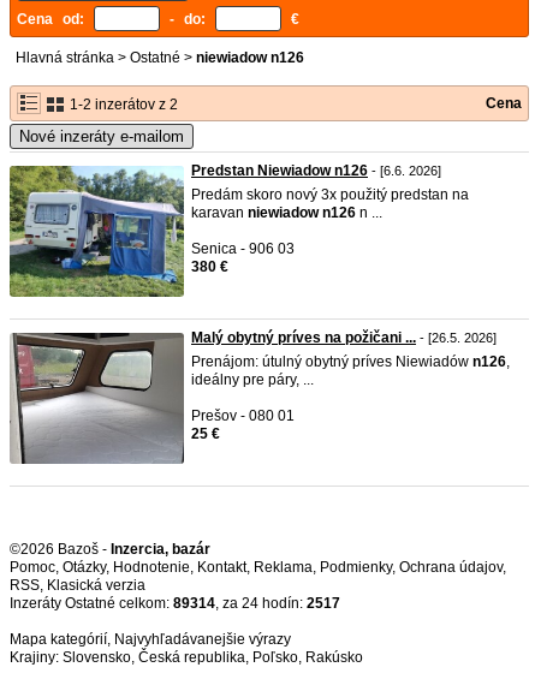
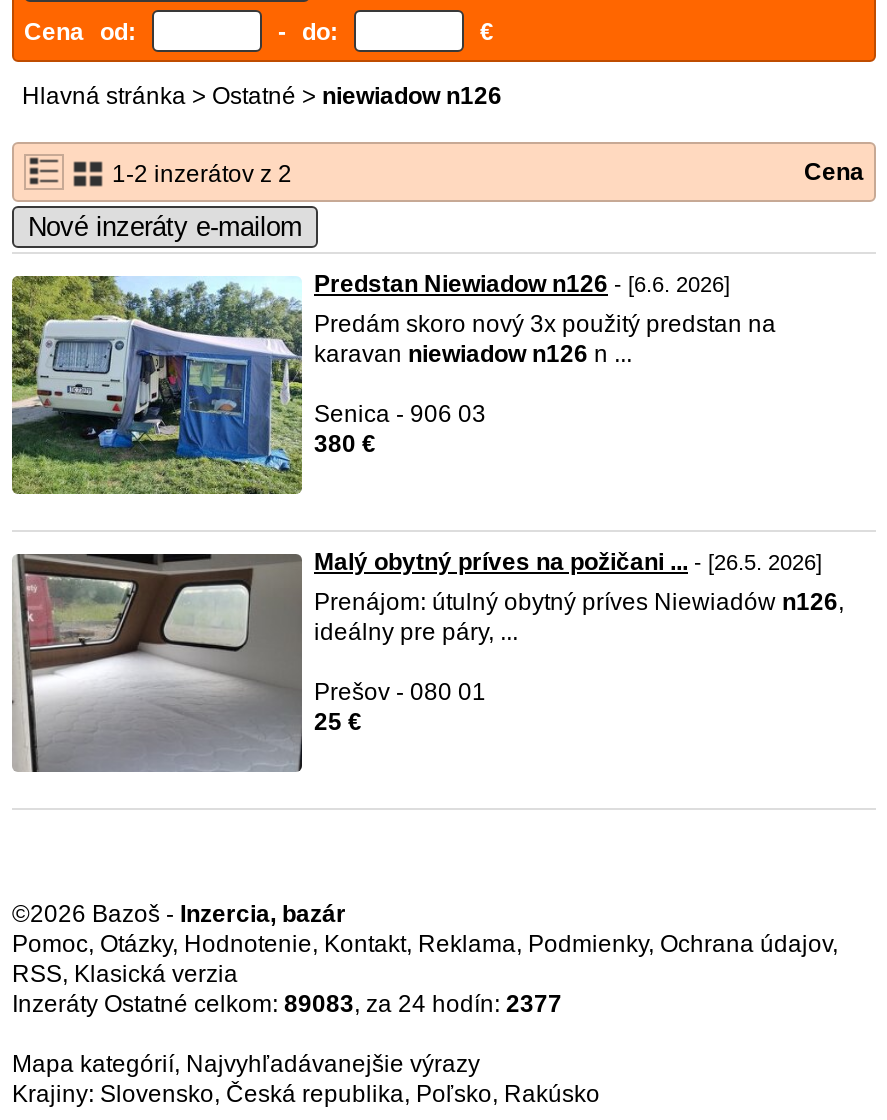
[10,595,340,612] Inzeráty Ostatné celkom: 89314, za 24 hodín: 2517 -> [12,990,562,1018] Inzeráty Ostatné celkom: 89083, za 24 hodín: 2377

